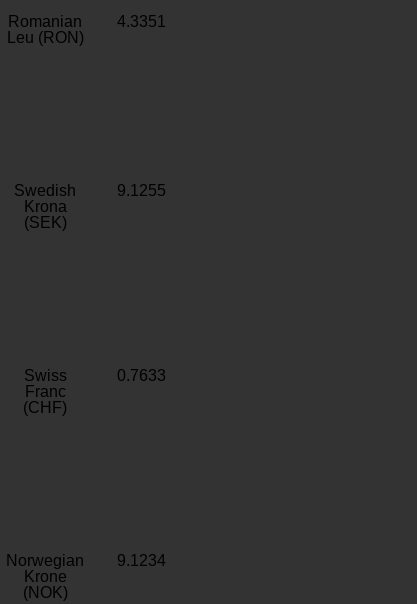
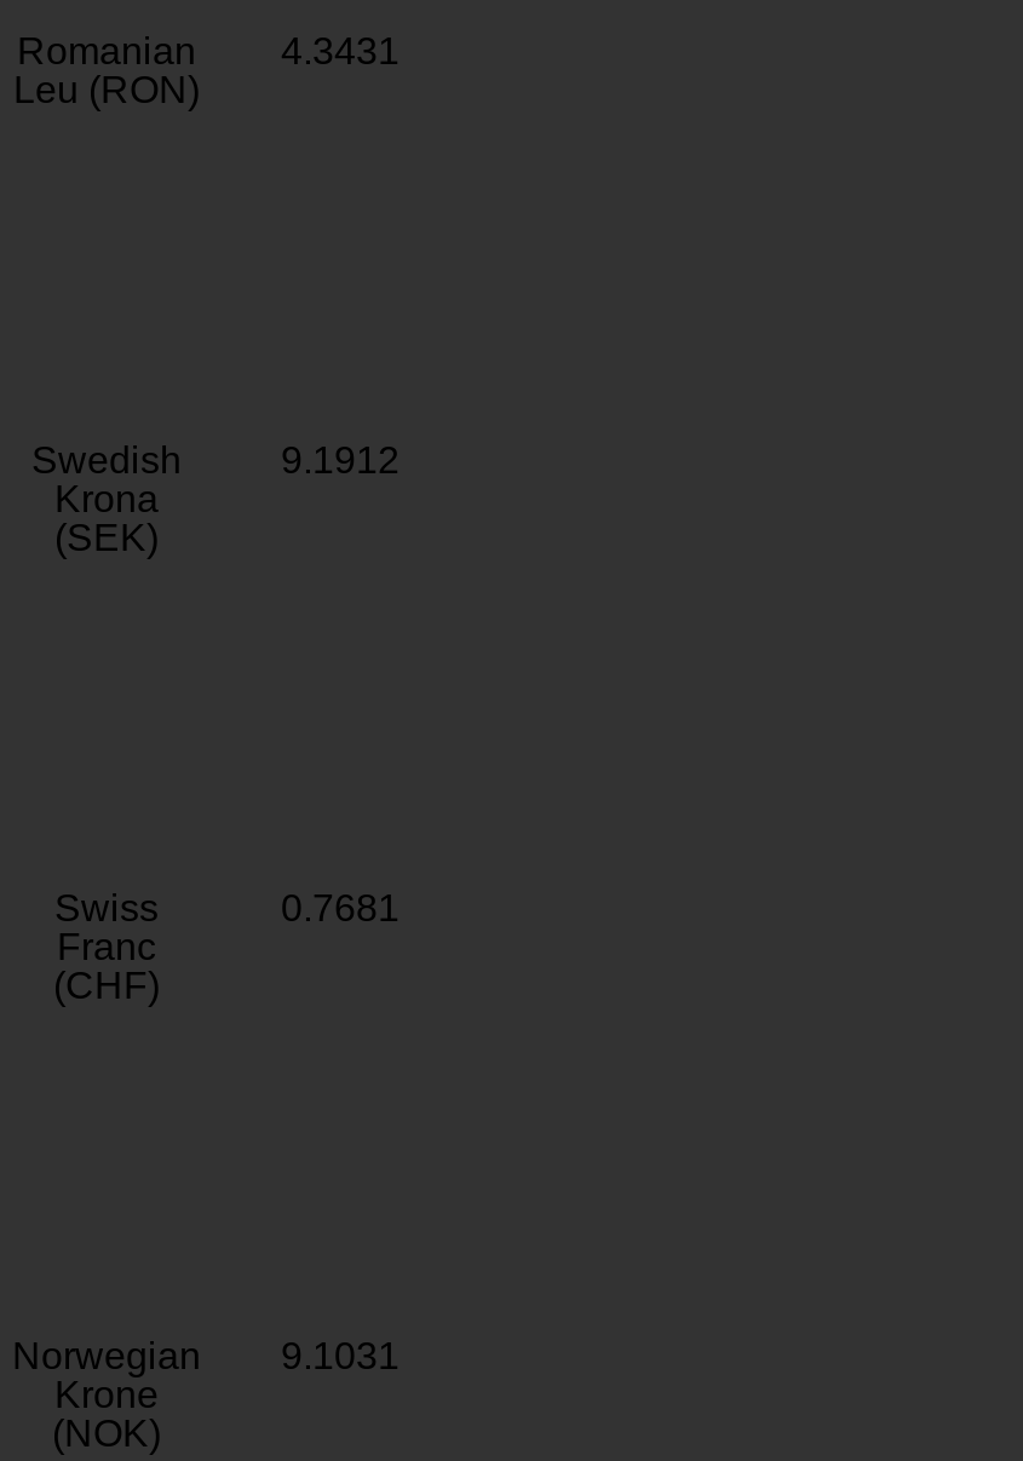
[117,13,166,30] 4.3351 -> [281,30,400,71] 4.3431
[117,182,166,199] 9.1255 -> [281,439,400,481] 9.1912
[117,367,166,384] 0.7633 -> [281,887,400,928] 0.7681
[6,552,166,569] Norwegian 9.1234 -> [12,1335,400,1376] Norwegian 9.1031

